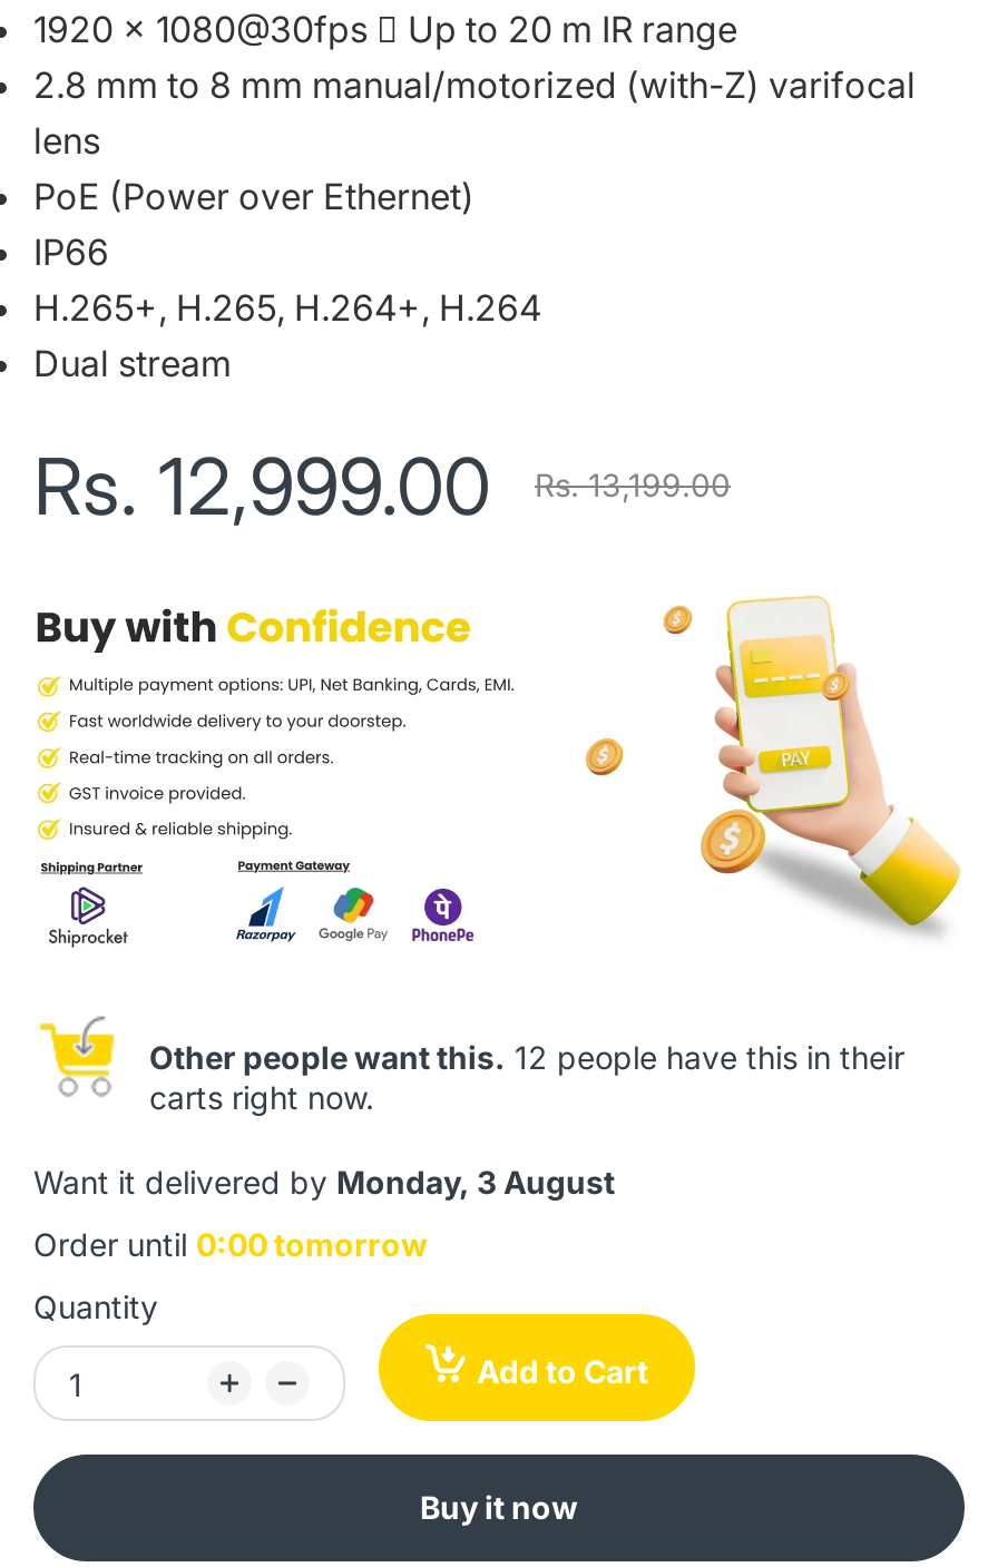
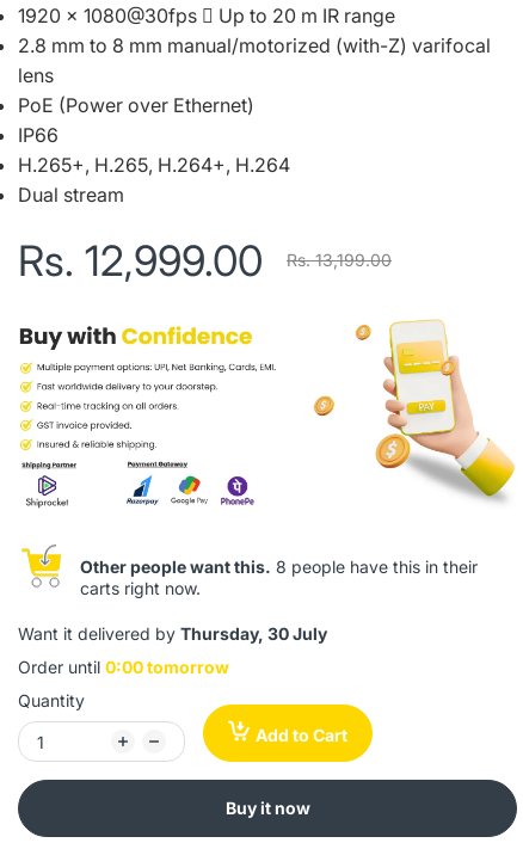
[149,1039,904,1077] Other people want this. 12 people have this in their -> [80,557,478,577] Other people want this. 8 people have this in their
[33,1164,615,1201] Want it delivered by Monday, 3 August -> [18,624,327,644] Want it delivered by Thursday, 30 July

